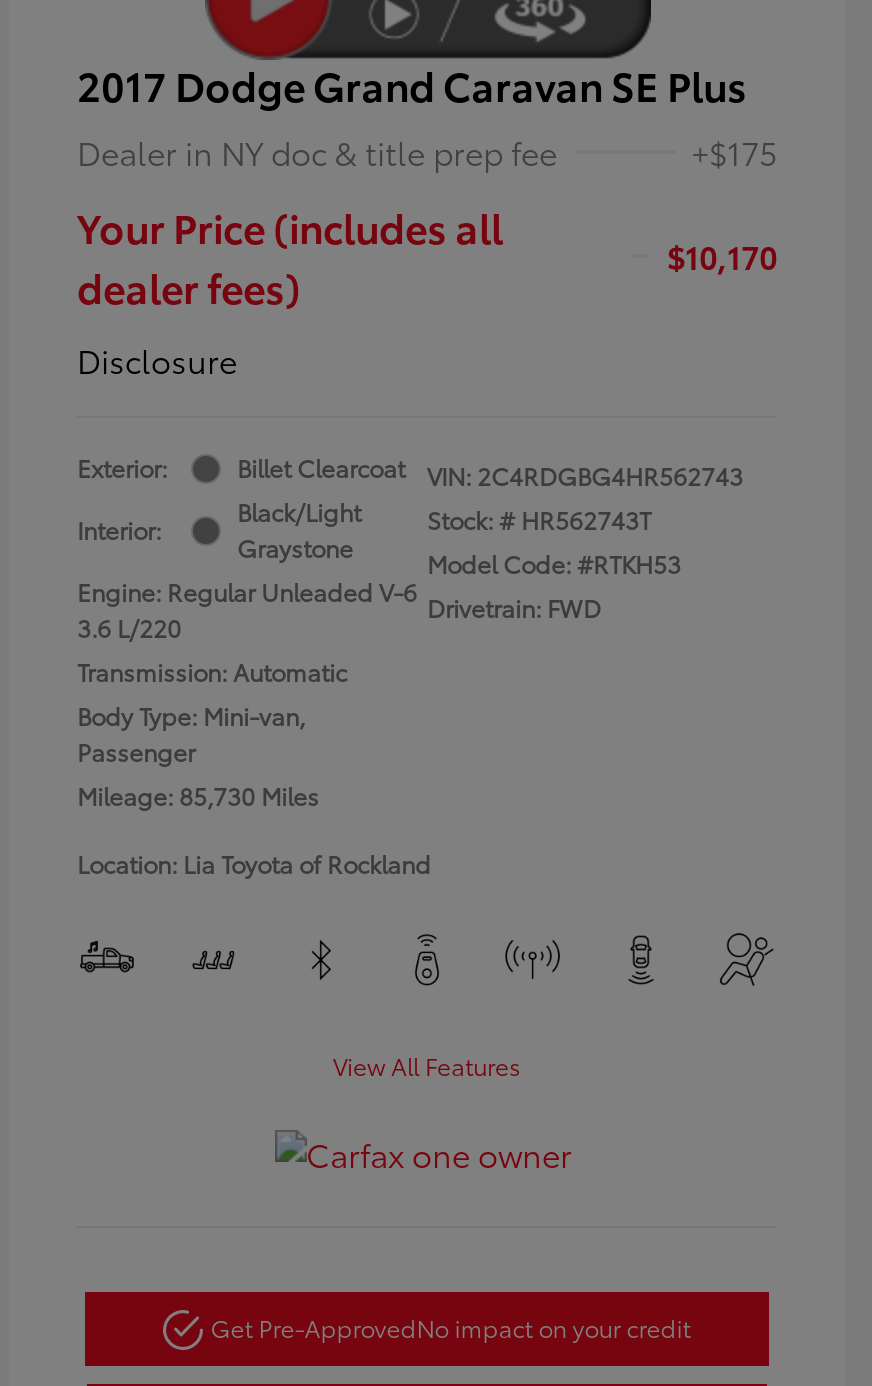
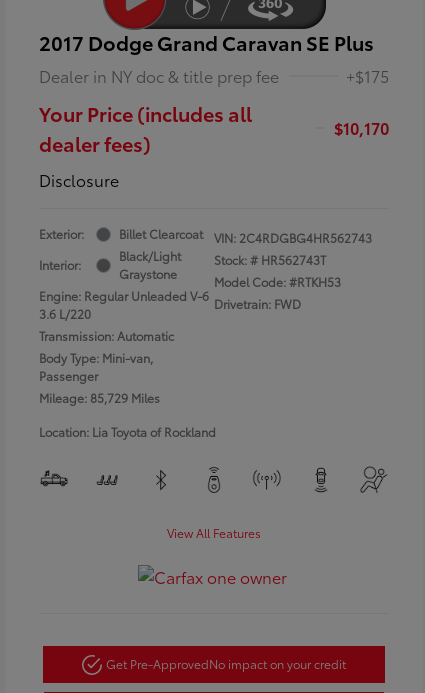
[77,778,319,812] Mileage: 85,730 Miles -> [39,389,160,406] Mileage: 85,729 Miles

